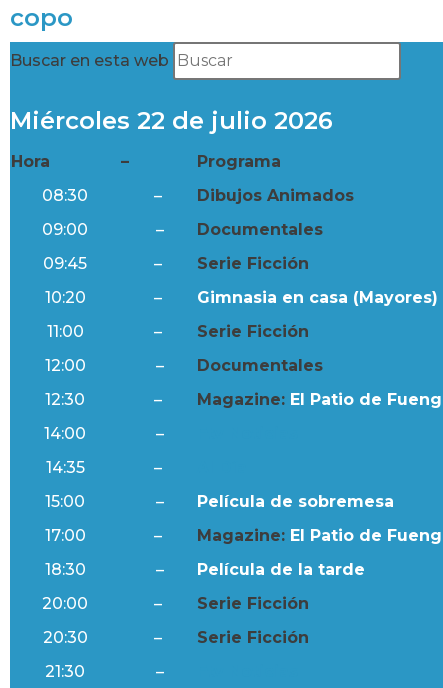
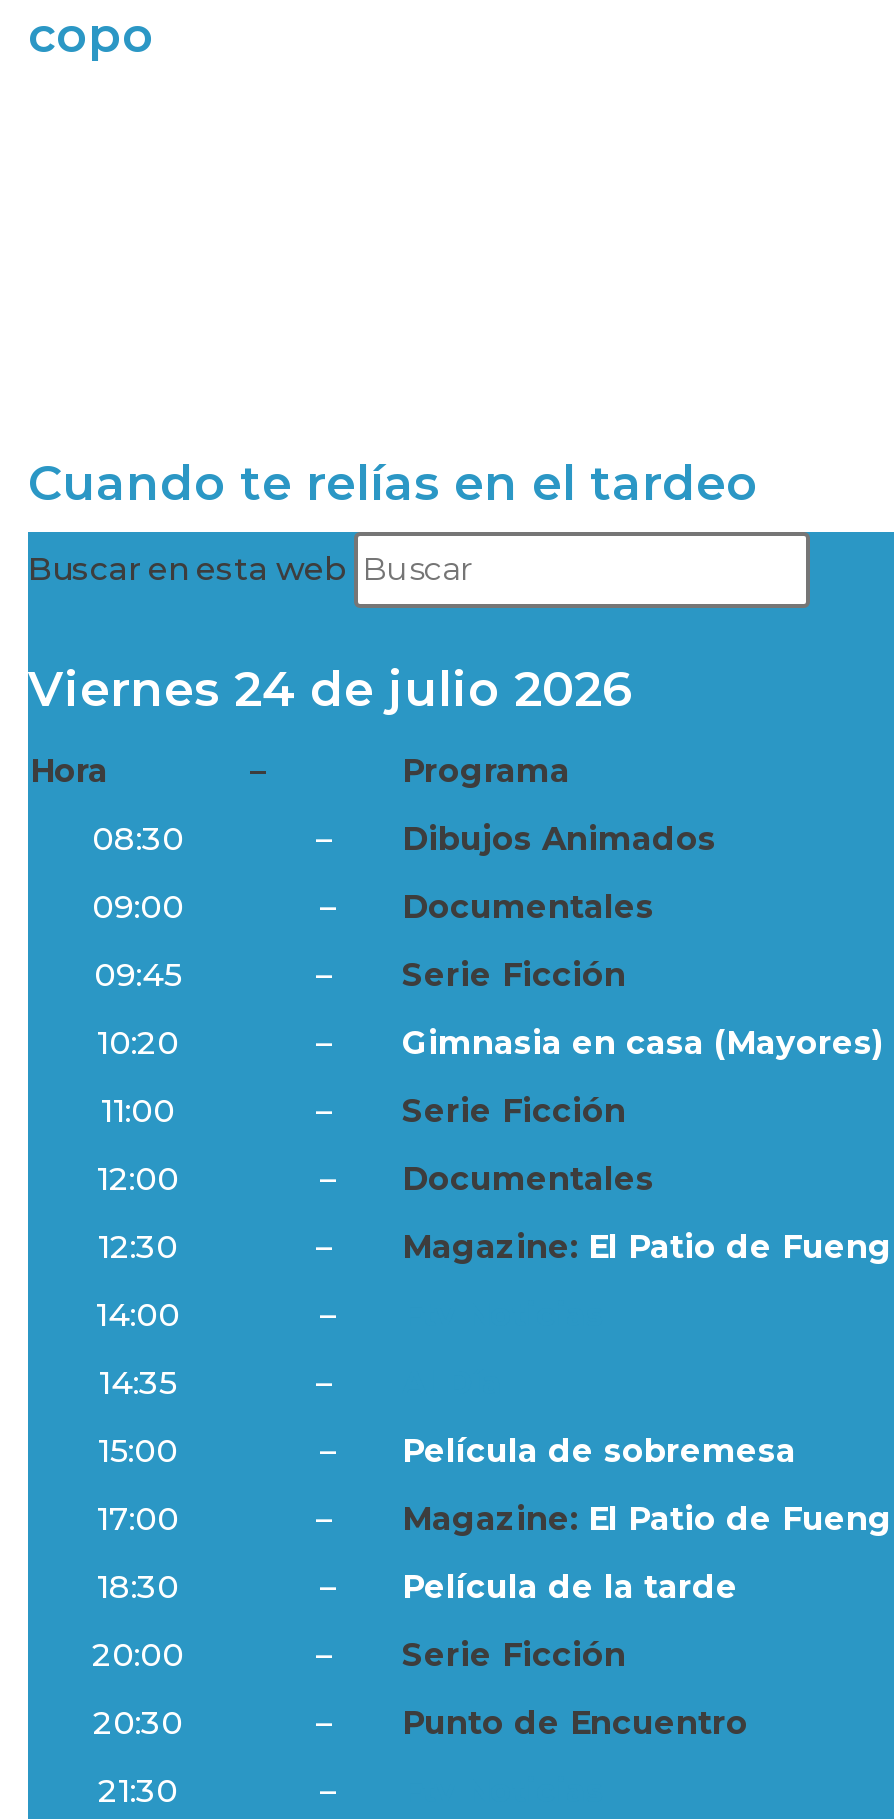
none -> [28,453,758,511] Cuando te relías en el tardeo
[10,106,333,135] Miércoles 22 de julio 2026 -> [28,659,632,717] Viernes 24 de julio 2026
[197,628,309,647] Serie Ficción -> [402,1703,748,1741] Punto de Encuentro

